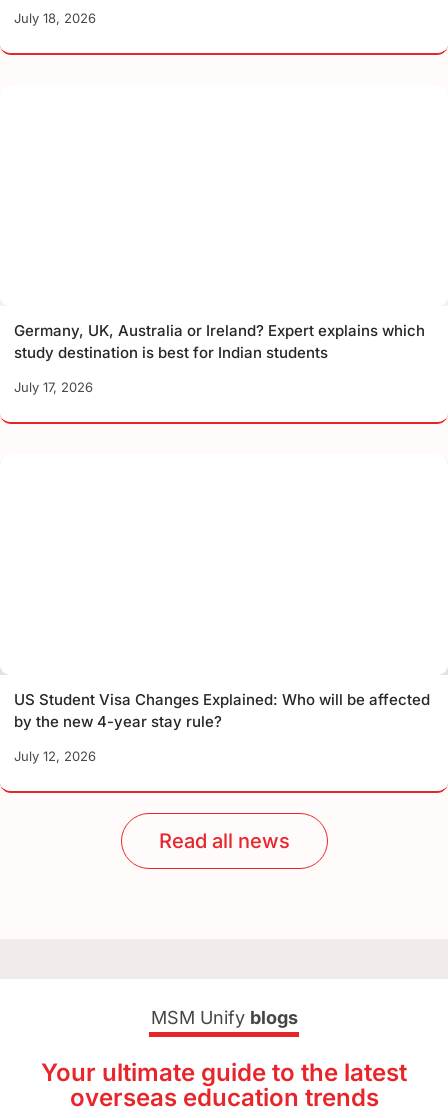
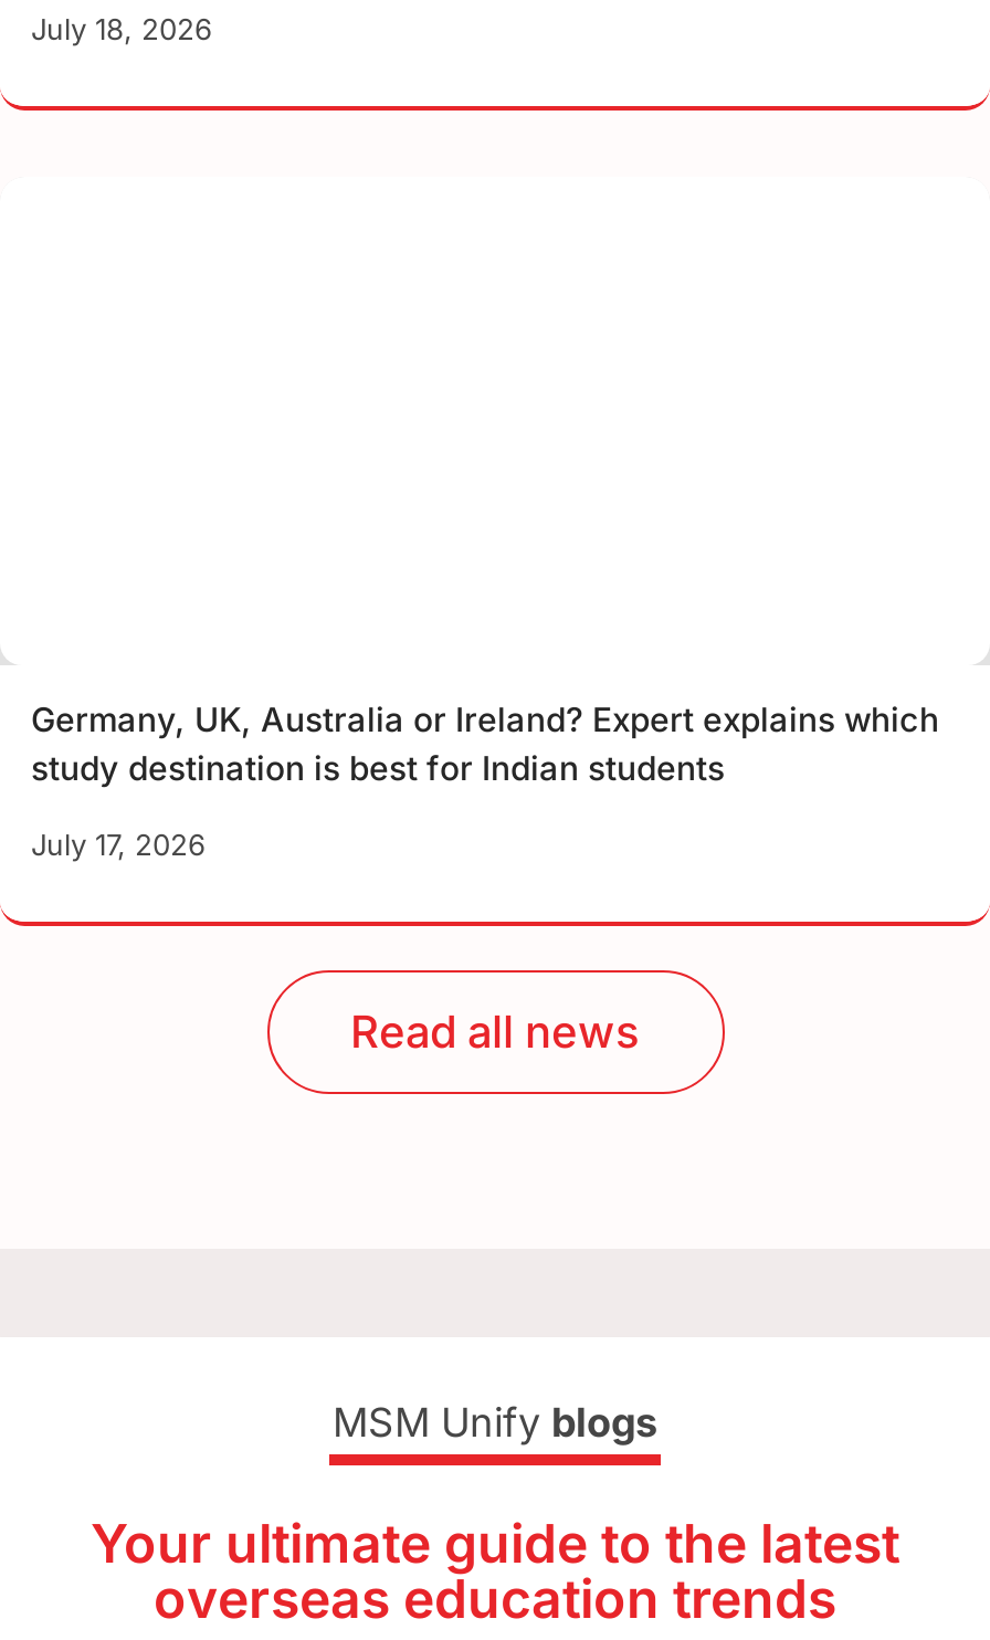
[14,690,430,764] US Student Visa Changes Explained: Who will be affected | by the new 4-year stay rule? | July 12, 2026 -> none

